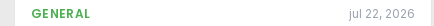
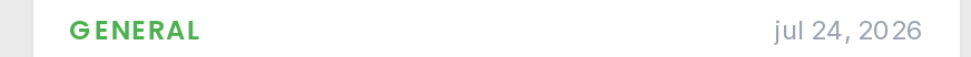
[349,6,415,21] jul 22, 2026 -> [775,12,924,45] jul 24, 2026

